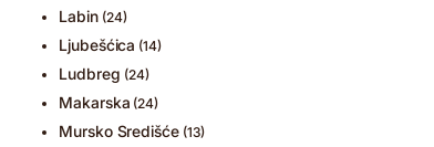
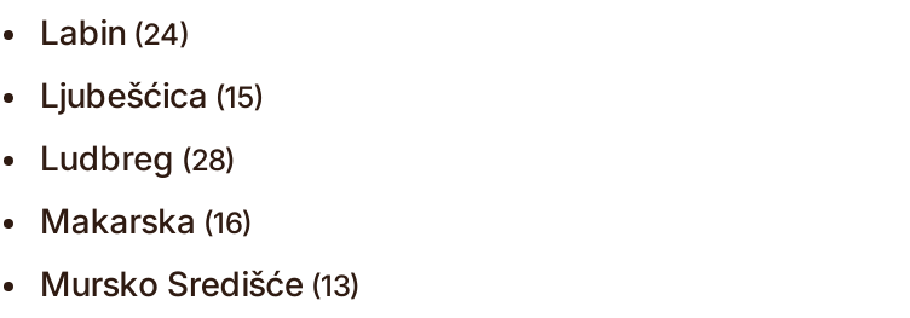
[59,35,162,54] Ljubešćica (14) -> [40,74,263,115] Ljubešćica (15)
[59,64,149,83] Ludbreg (24) -> [40,137,235,178] Ludbreg (28)
[59,93,159,112] Makarska (24) -> [40,200,252,241] Makarska (16)

